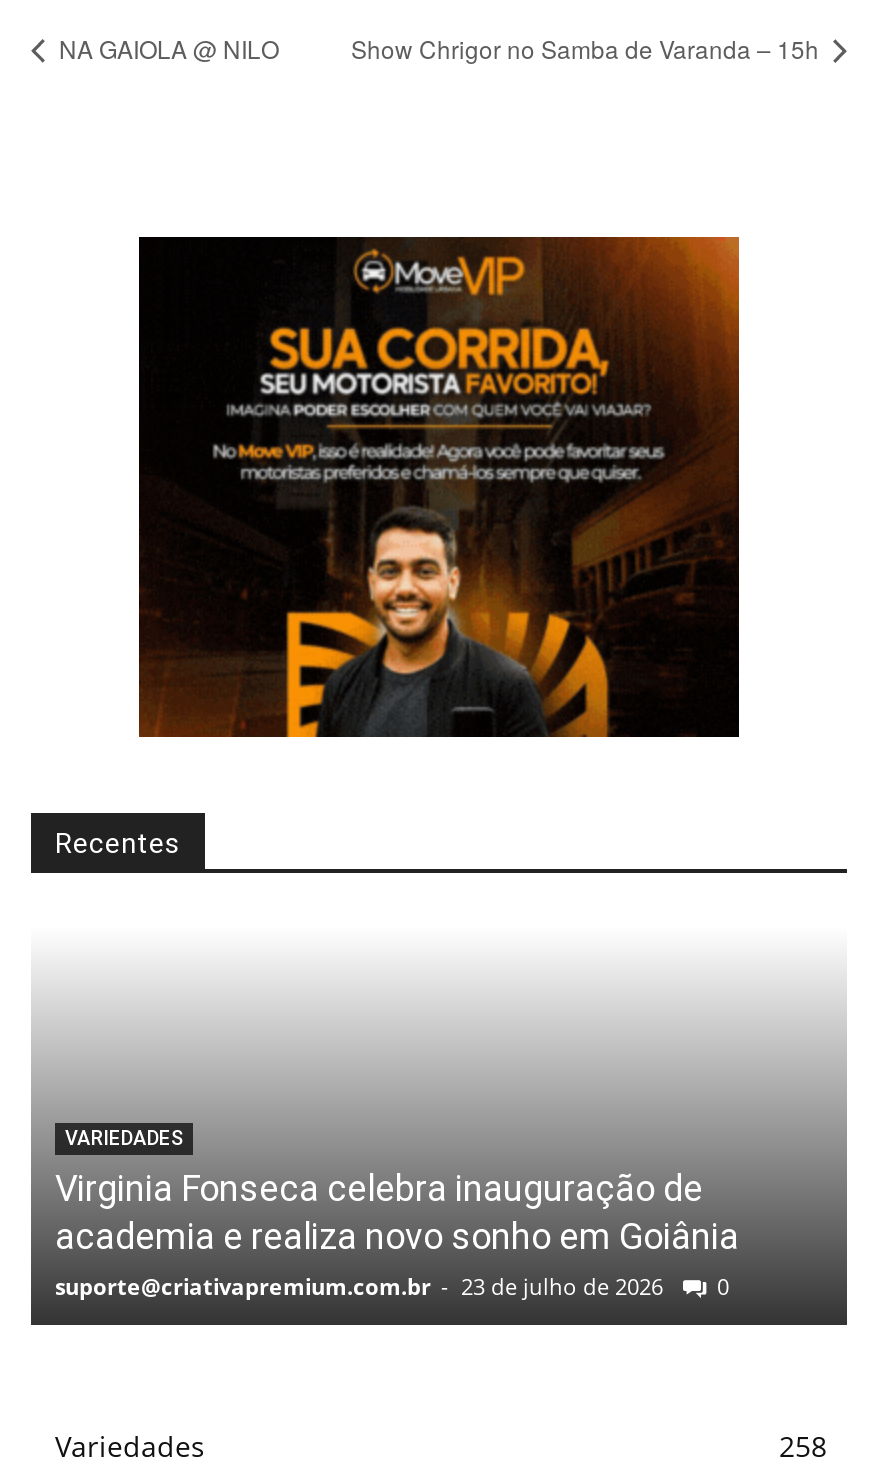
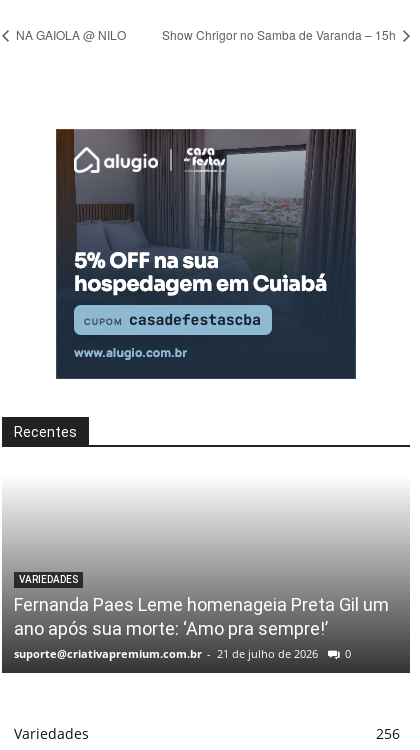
[139,235,741,739] [image] -> [56,128,357,380] [image]
[55,1168,739,1302] Virginia Fonseca celebra inauguração de | academia e realiza novo sonho em Goiânia | suporte@criativapremium.com.br - 23 de julho de 2026 -> [14,594,389,661] Fernanda Paes Leme homenageia Preta Gil um | ano após sua morte: ‘Amo pra sempre!’ | suporte@criativapremium.com.br - 21 de julho de 2026
[779,1428,827,1466] 258 -> [376,724,400,743] 256

